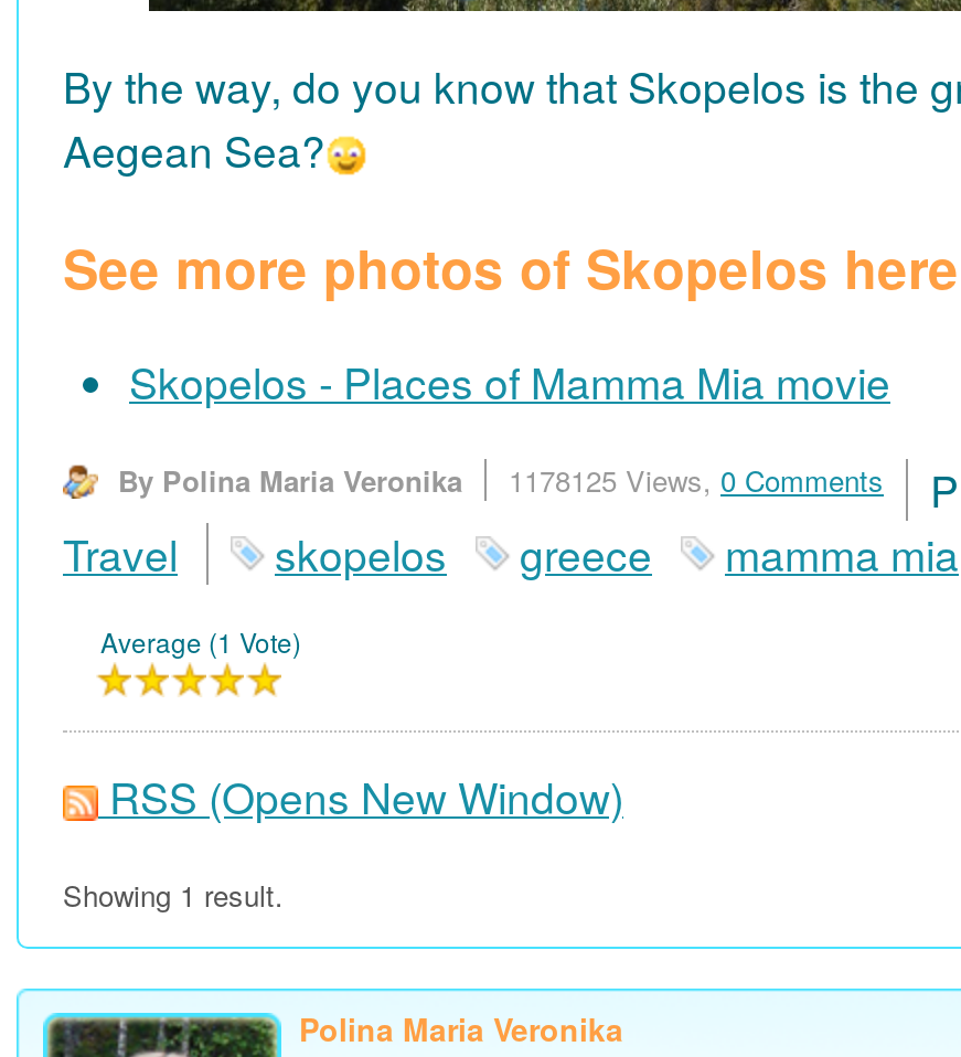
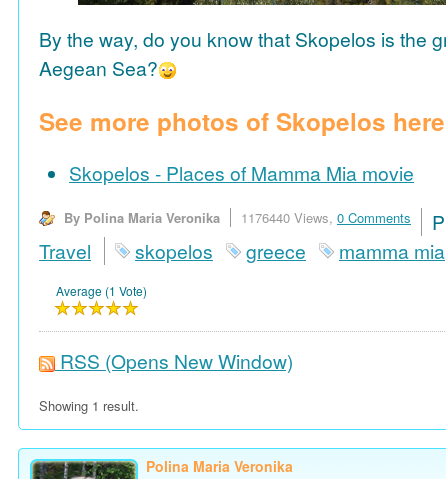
[509,459,884,500] 1178125 Views, 0 Comments -> [241,208,411,227] 1176440 Views, 0 Comments

